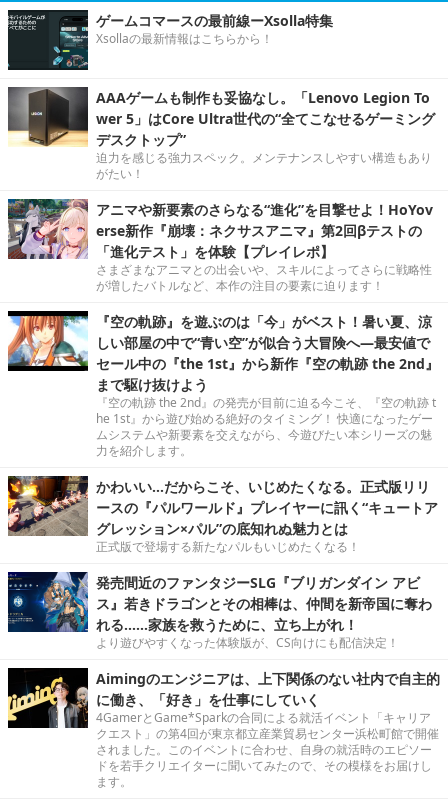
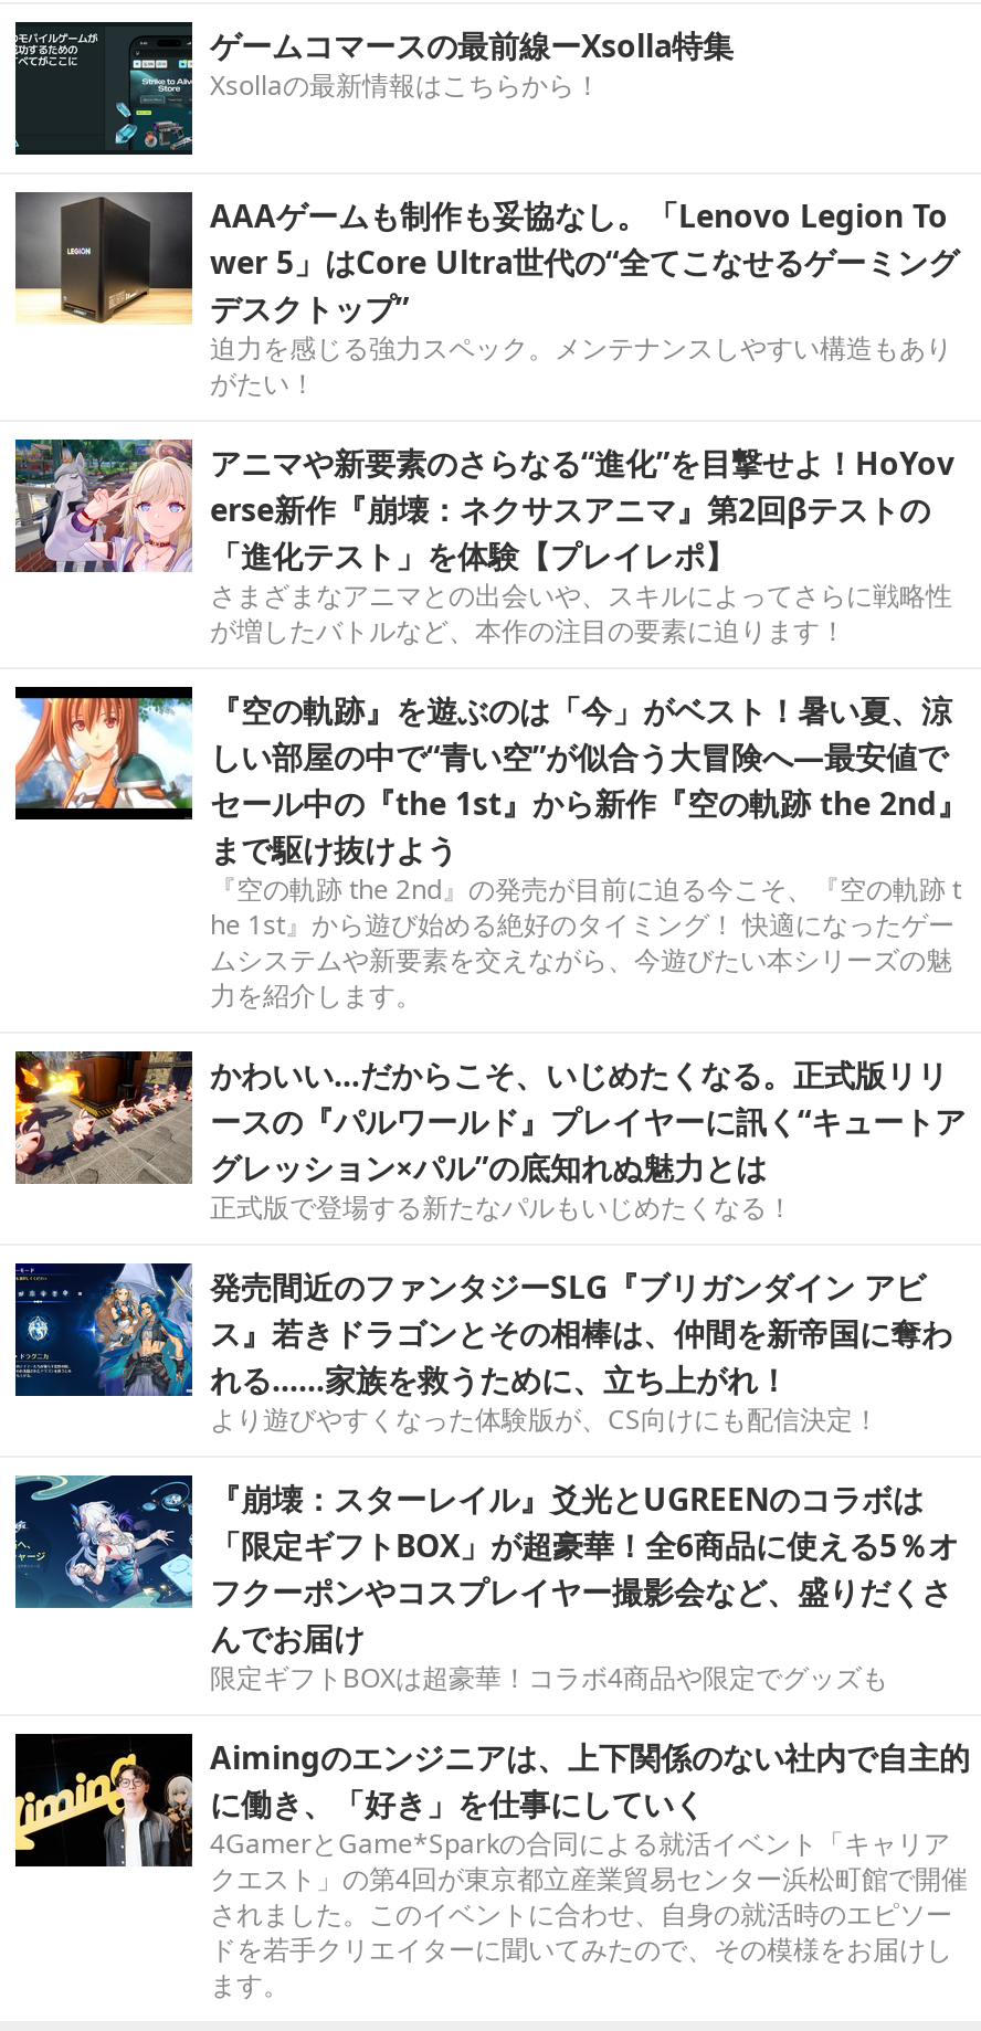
none -> [13,1473,959,1696] [image] | 『崩壊：スターレイル』爻光とUGREENのコラボは | 「限定ギフトBOX」が超豪華！全6商品に使える5％オ | フクーポンやコスプレイヤー撮影会など、盛りだくさ | んでお届け | 限定ギフトBOXは超豪華！コラボ4商品や限定でグッズも

